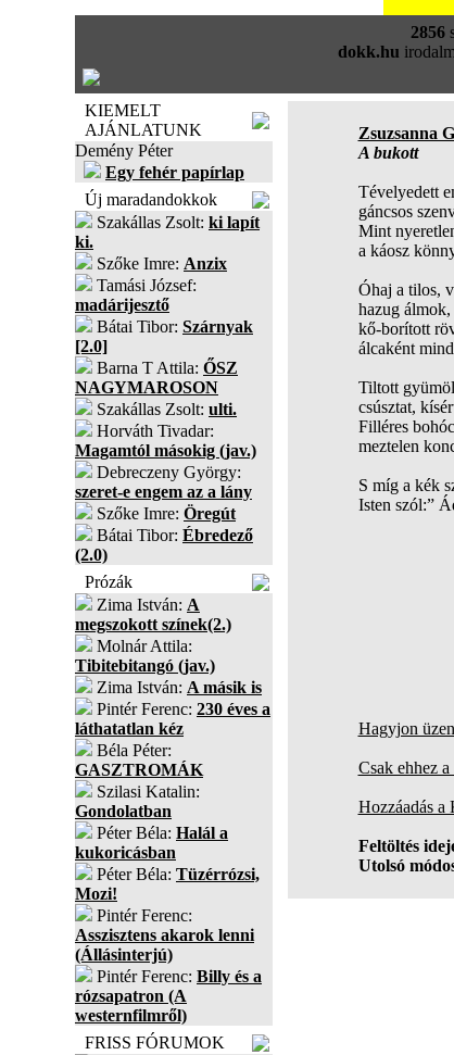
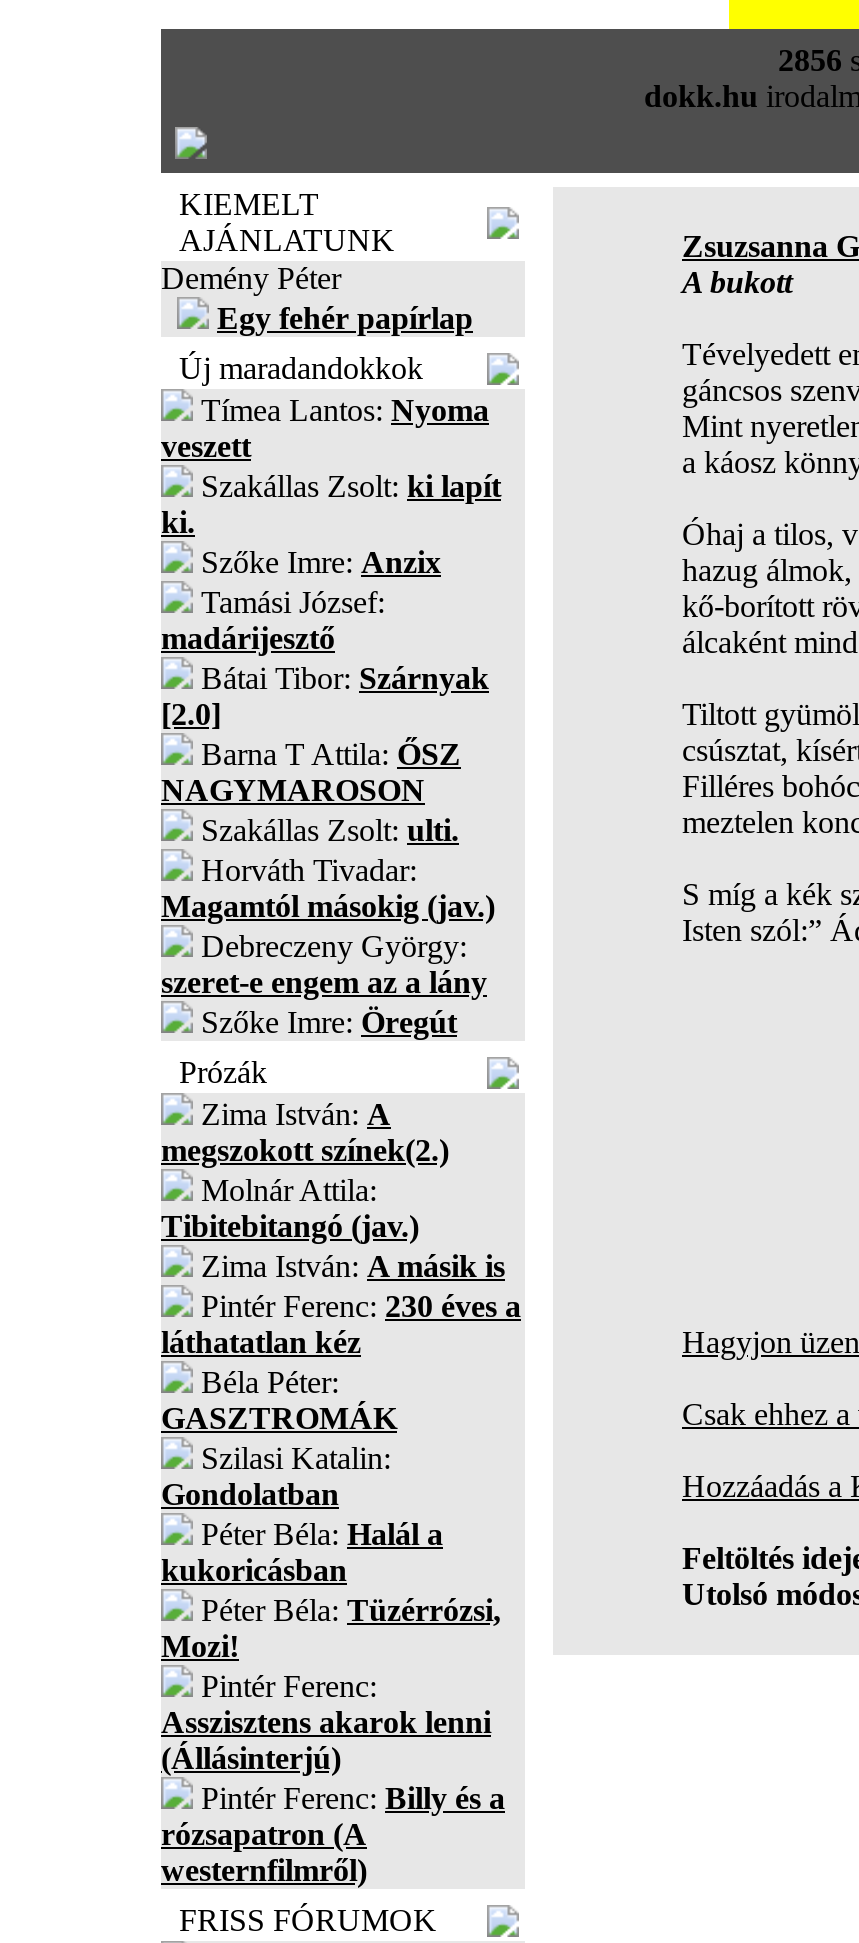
moved [75,213,260,523] -> [161,469,501,1039]: Szakállas Zsolt: ki lapít | ki. | Szőke Imre: Anzix | ... | szeret-e engem az a lány | Szőke Imre: Öregút
none -> [161,393,489,463] Tímea Lantos: Nyoma | veszett
[75,526,253,564] Bátai Tibor: Ébredező | (2.0) -> none

